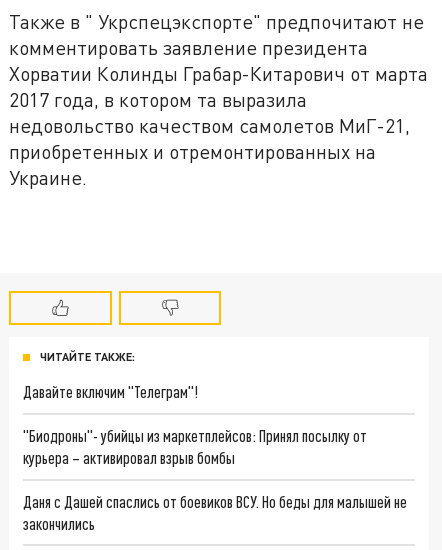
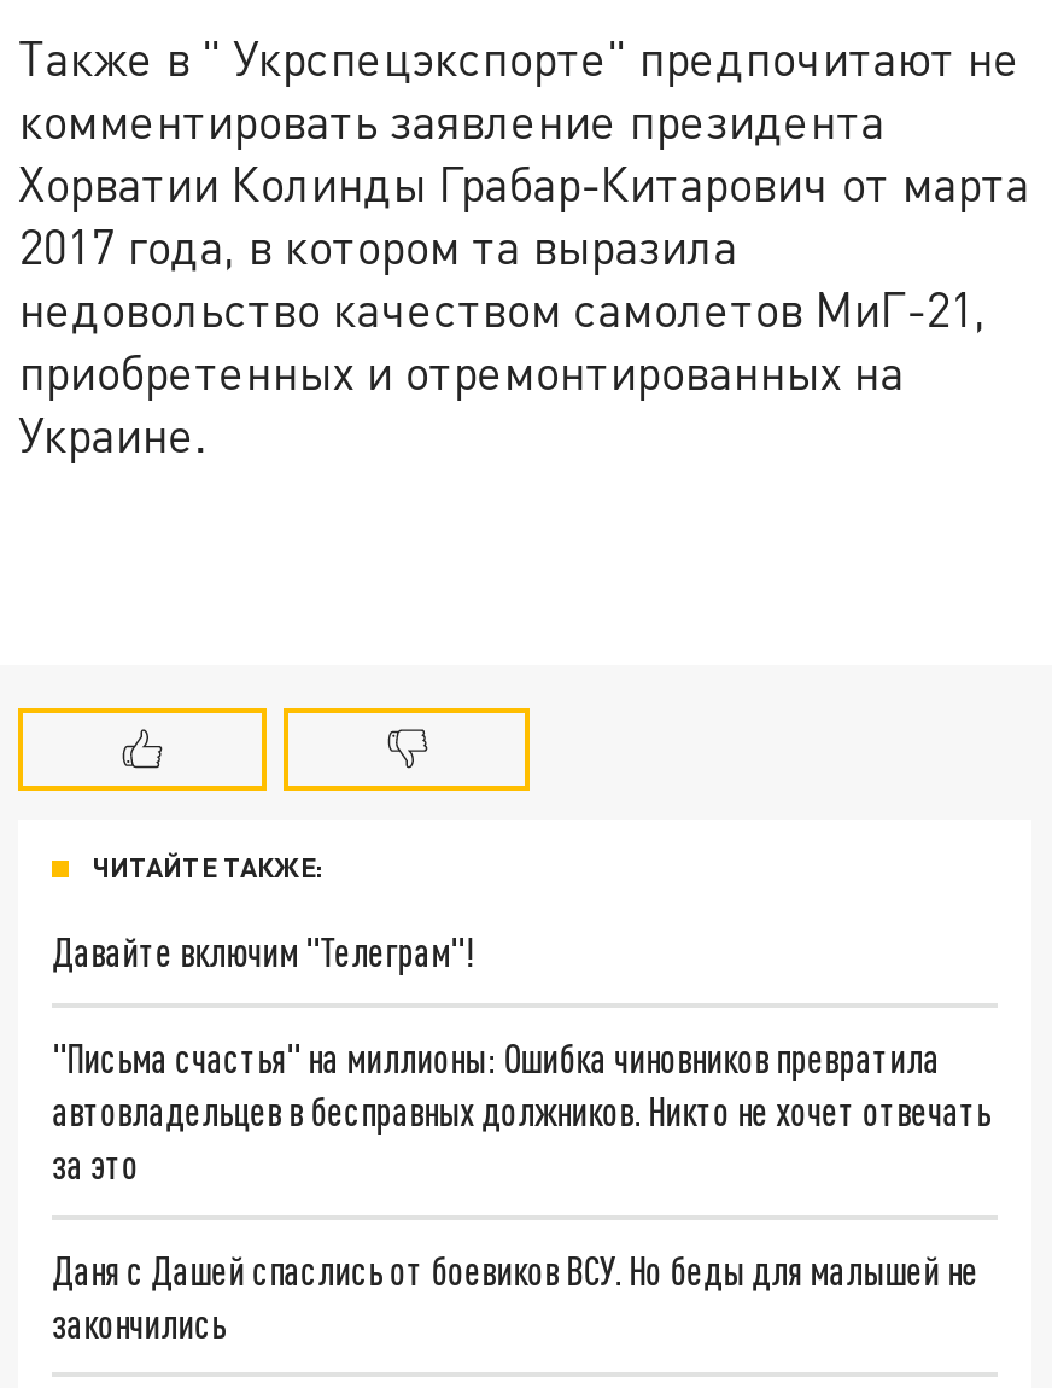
[23,426,367,467] "Биодроны"- убийцы из маркетплейсов: Принял посылку от | курьера – активировал взрыв бомбы -> [52,1034,991,1186] "Письма счастья" на миллионы: Ошибка чиновников превратила | автовладельцев в бесправных должников. Никто не хочет отвечать | за это

